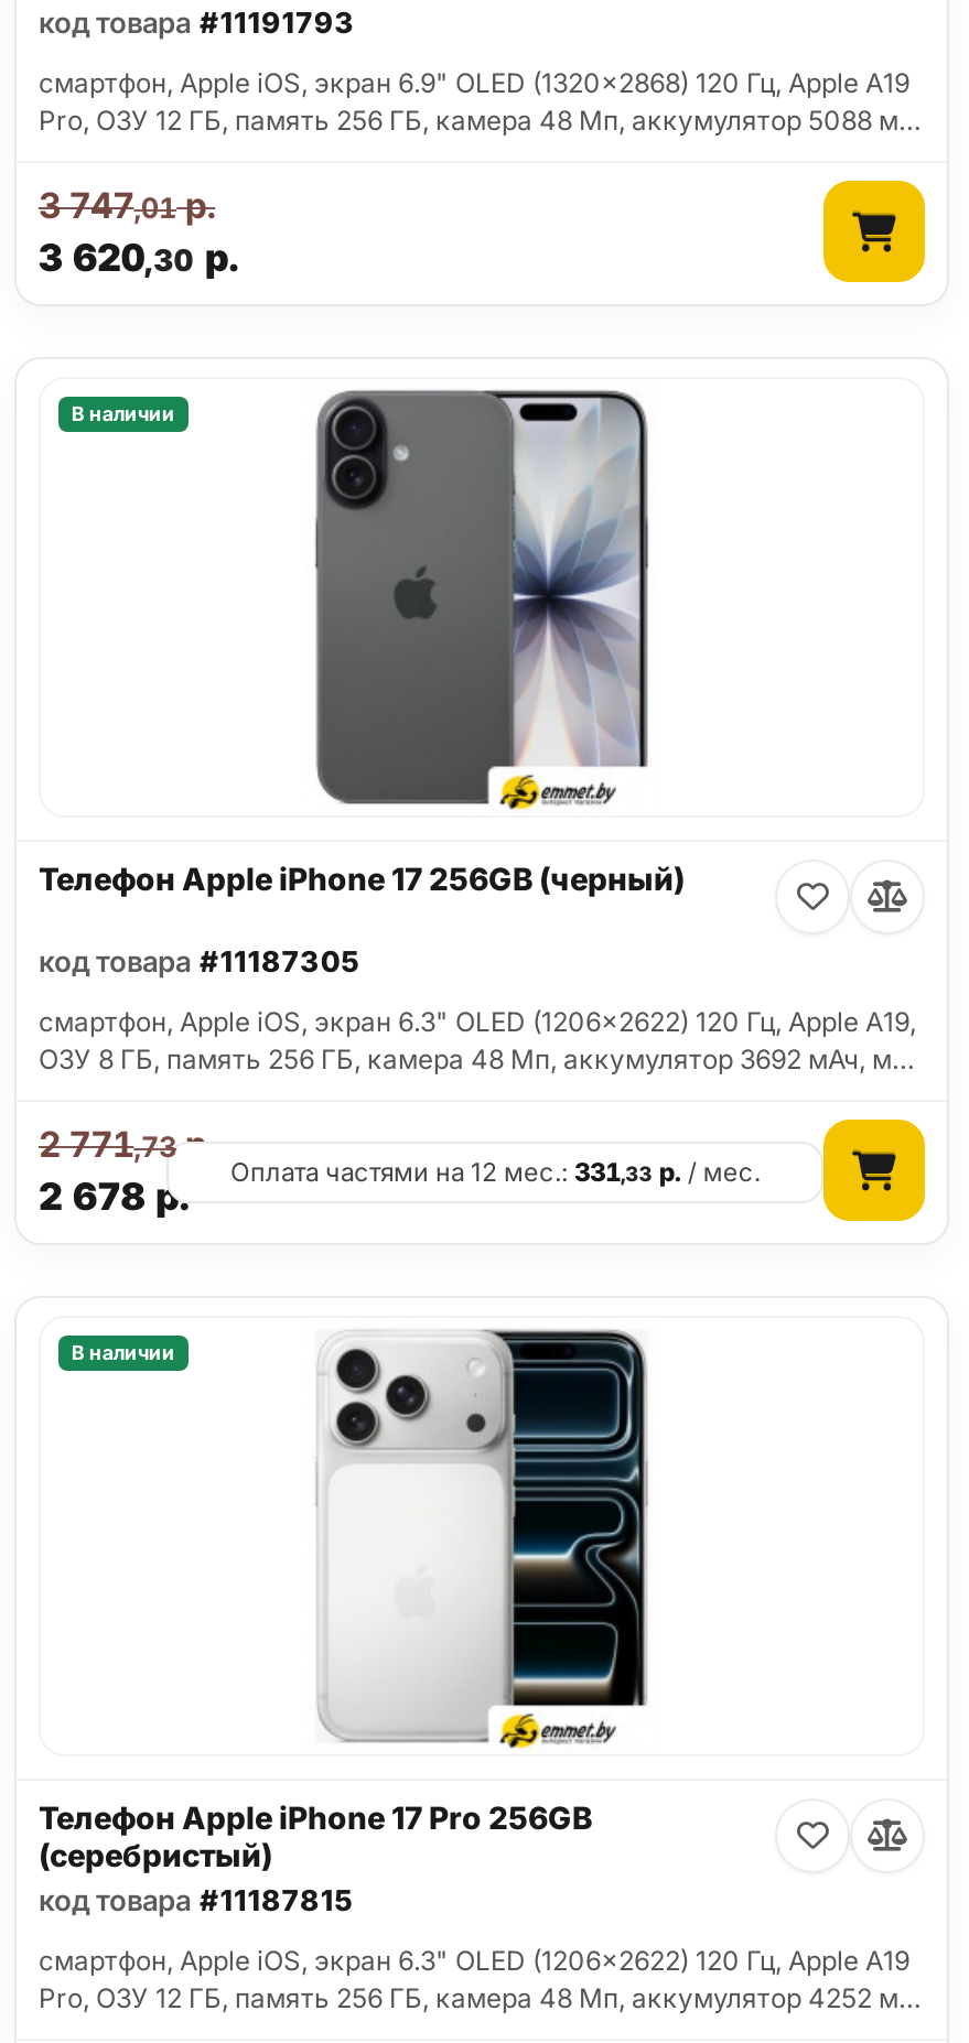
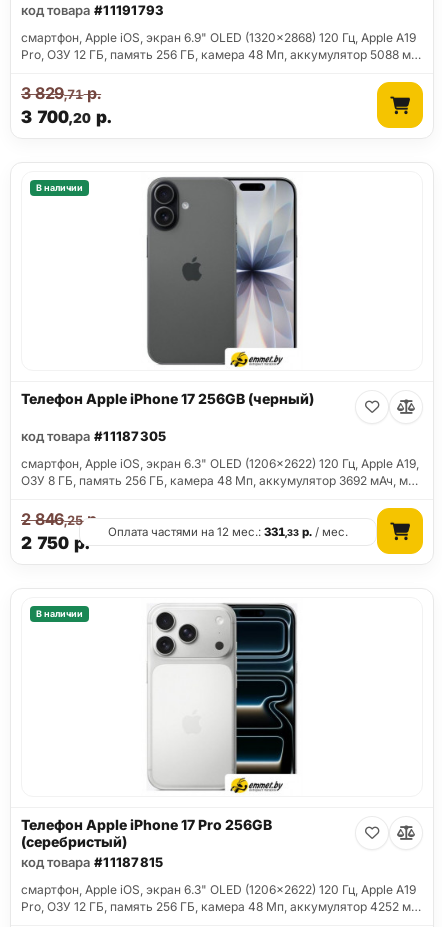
[39,184,215,228] 3 747,01р. -> [21,83,101,103] 3 829,71р.
[39,237,239,281] 3 620,30 р. -> [21,107,112,127] 3 700,20 р.
[39,1123,215,1167] 2 771,73 р. -> [21,509,101,529] 2 846,25 р.
[39,1176,190,1220] 2 678 р. -> [21,533,90,553] 2 750 р.

